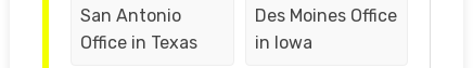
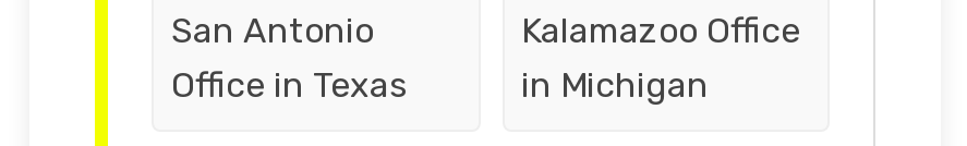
[254,5,397,53] Des Moines Office | in Iowa -> [521,9,800,105] Kalamazoo Office | in Michigan

